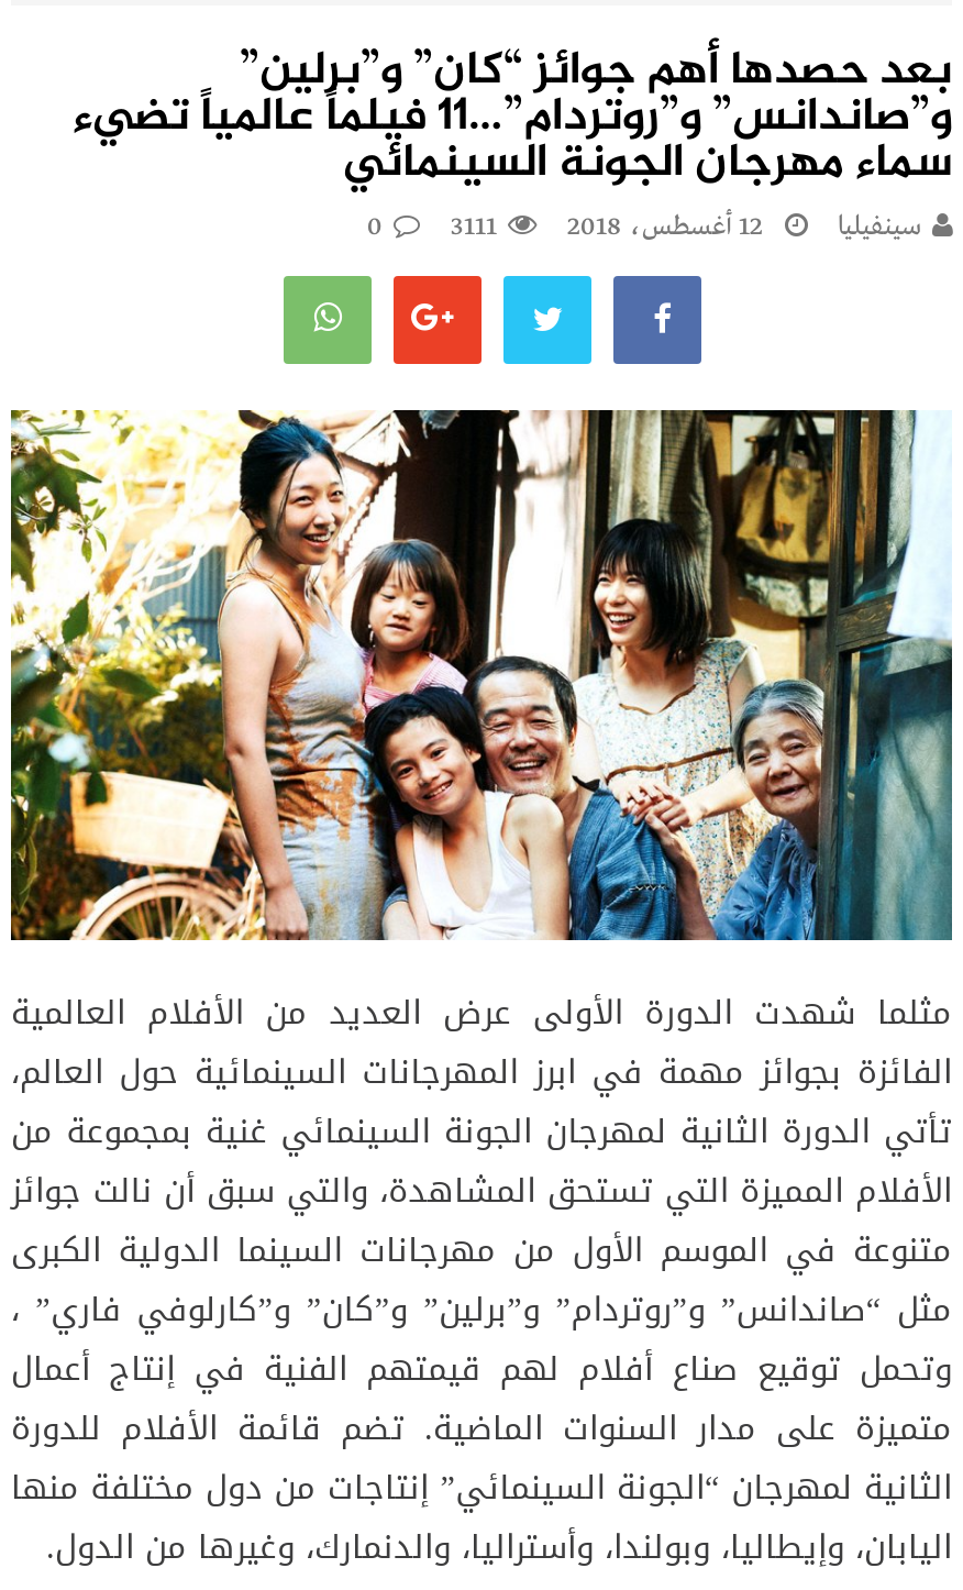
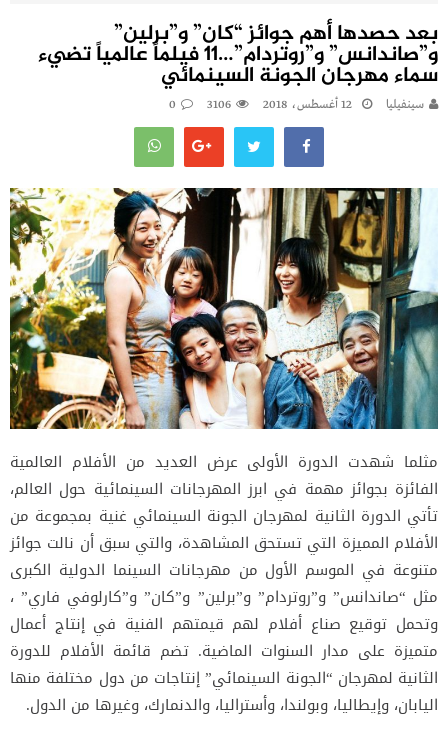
[367,210,497,245] 0 3111 -> [169,97,231,113] 0 3106

